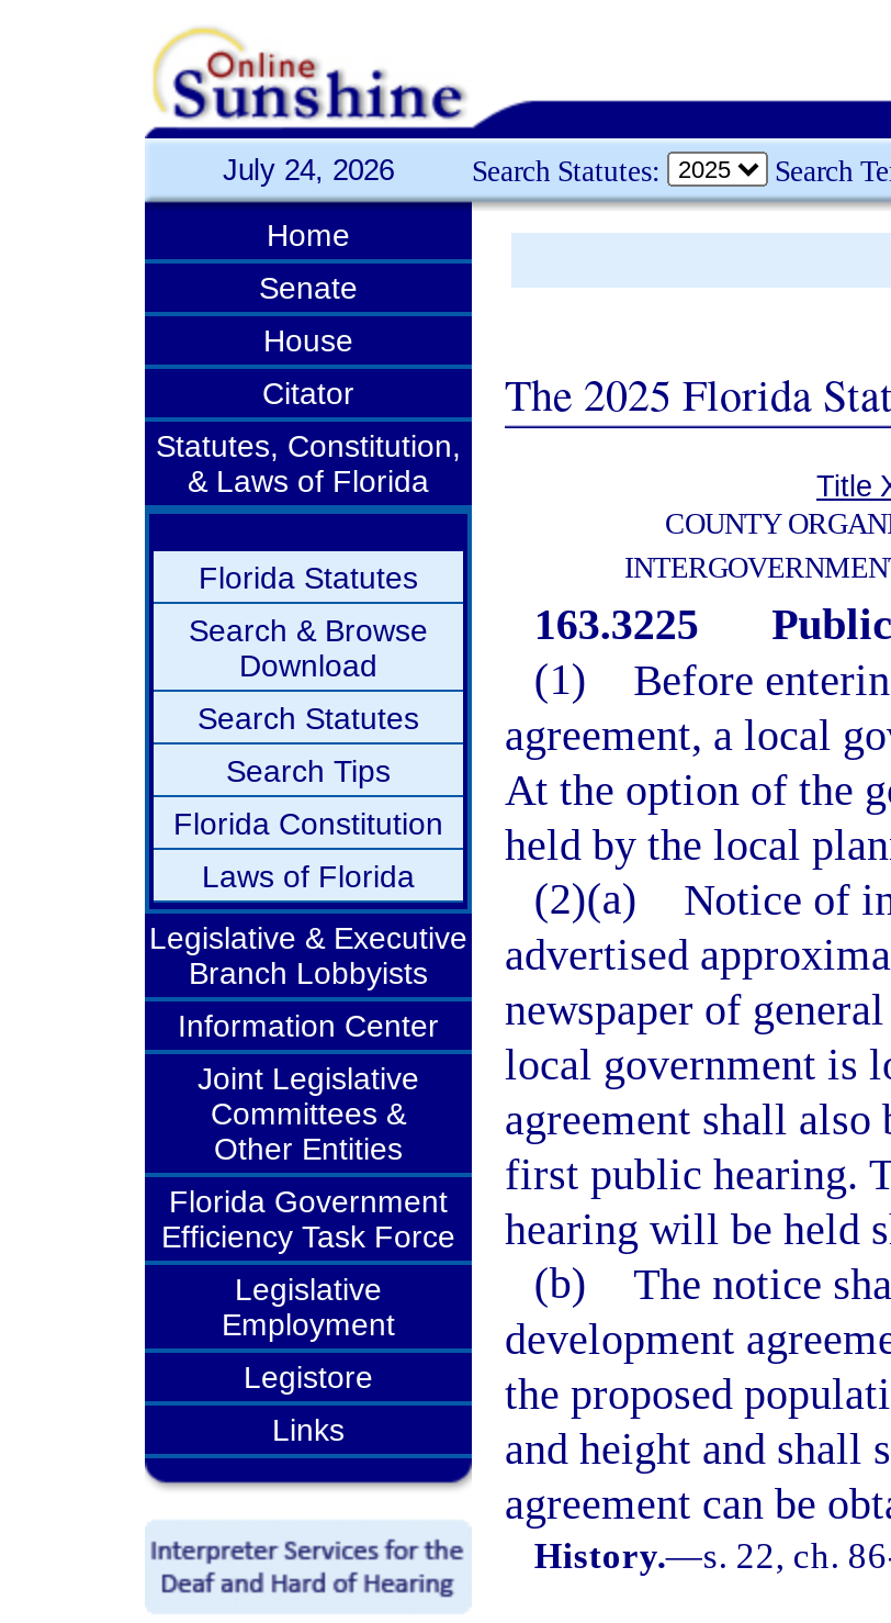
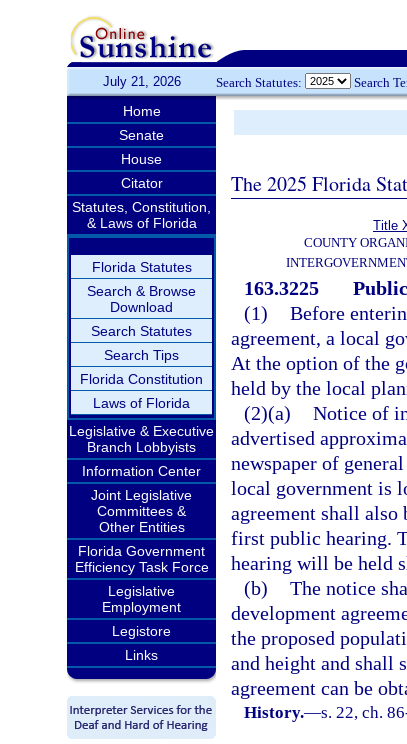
[223,154,394,187] July 24, 2026 -> [102,74,180,89] July 21, 2026

